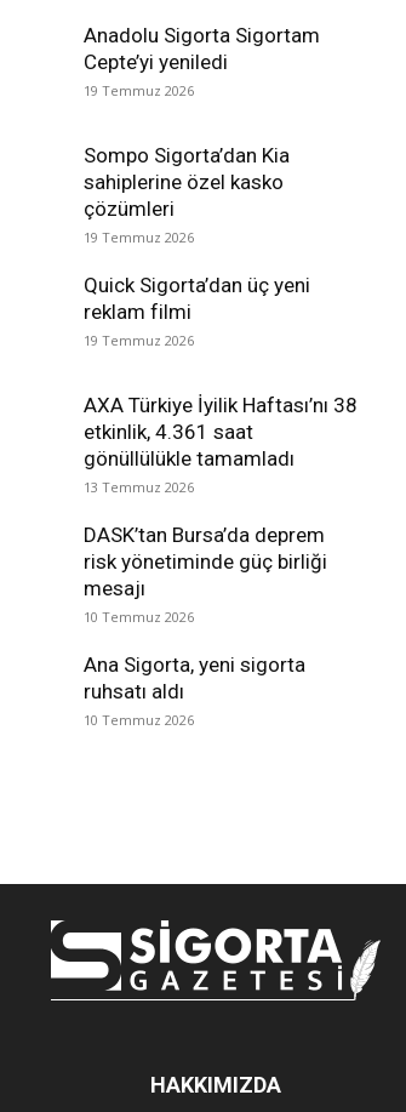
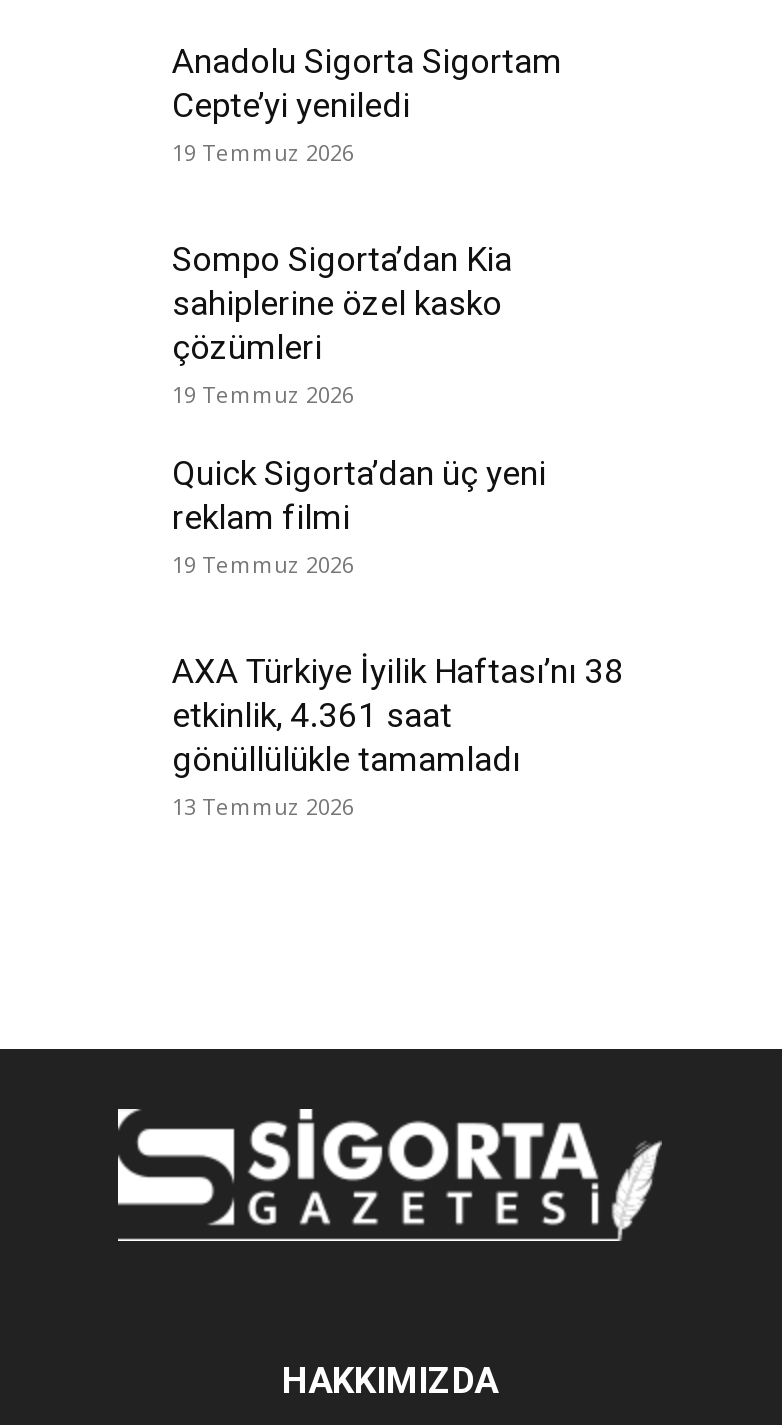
[84,523,327,729] DASK’tan Bursa’da deprem | risk yönetiminde güç birliği | mesajı | 10 Temmuz 2026 | Ana Sigorta, yeni sigorta | ruhsatı aldı | 10 Temmuz 2026 -> none

